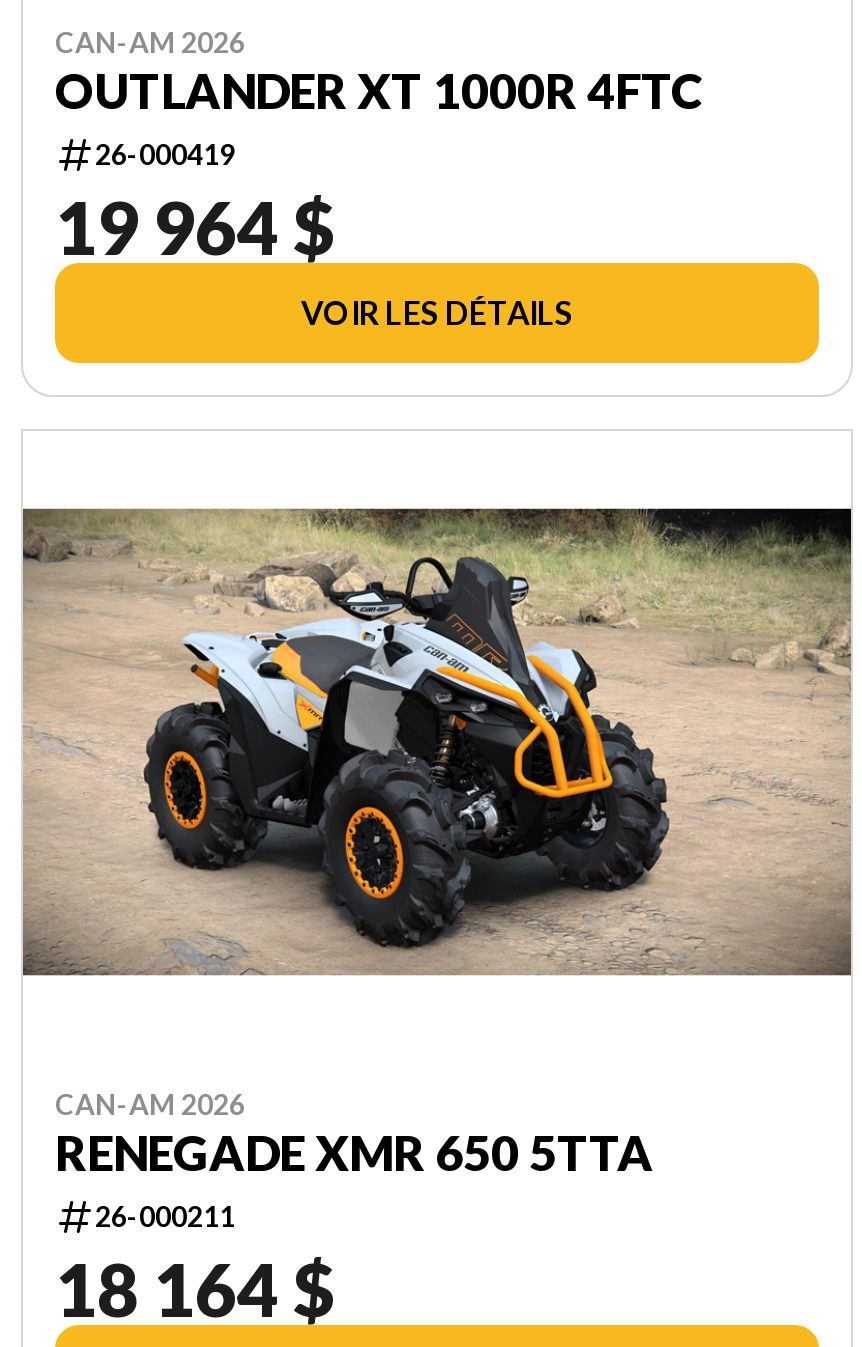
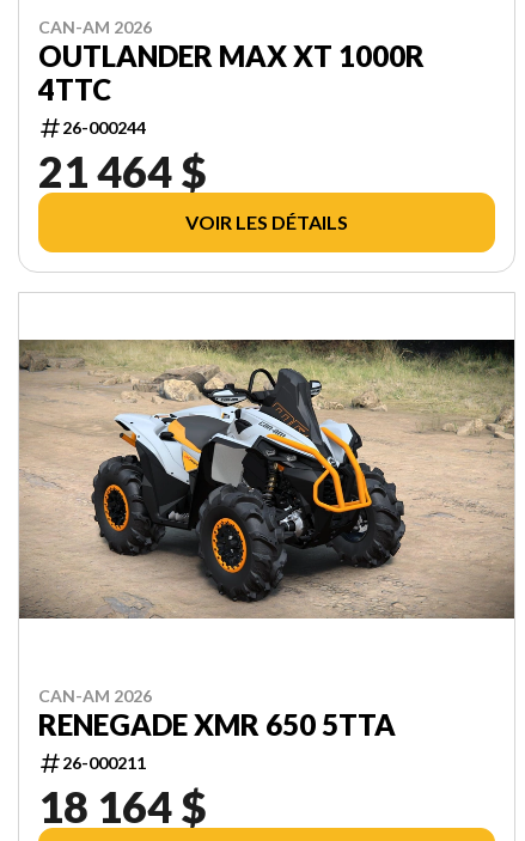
[55,61,703,271] OUTLANDER XT 1000R 4FTC | 26-000419 | 19 964 $ -> [38,38,425,197] OUTLANDER MAX XT 1000R | 4TTC | 26-000244 | 21 464 $

